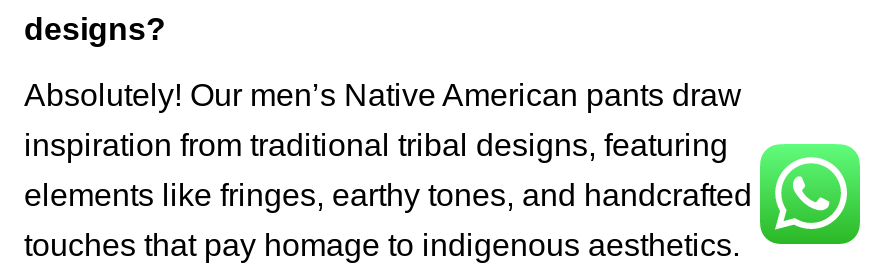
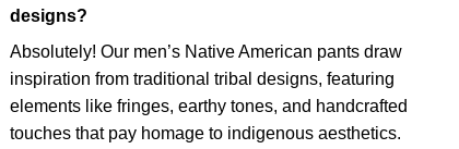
[758,142,862,246] [image] -> none

